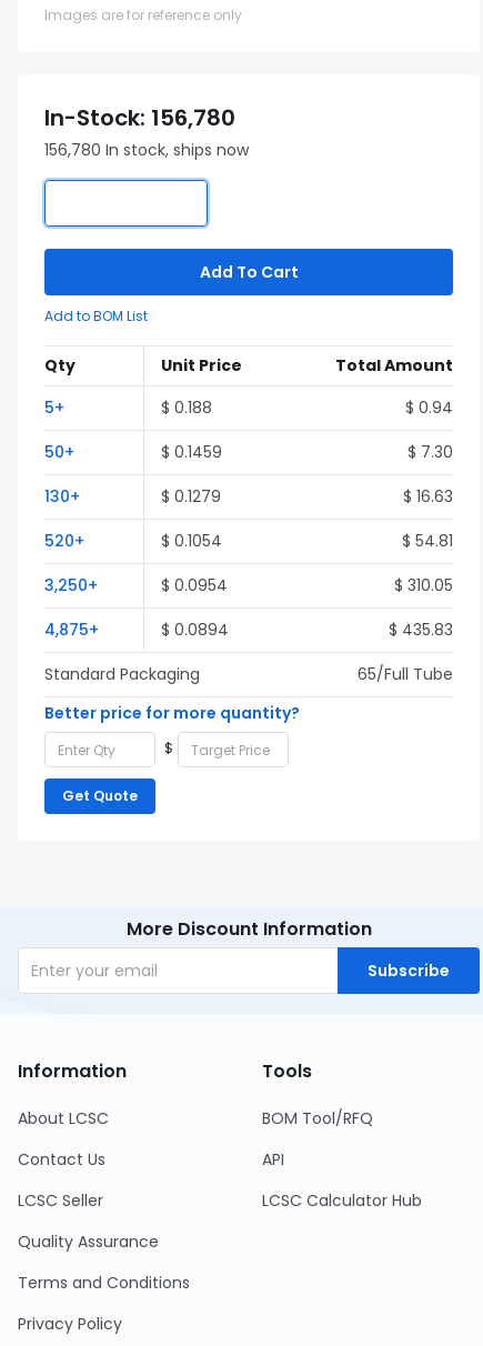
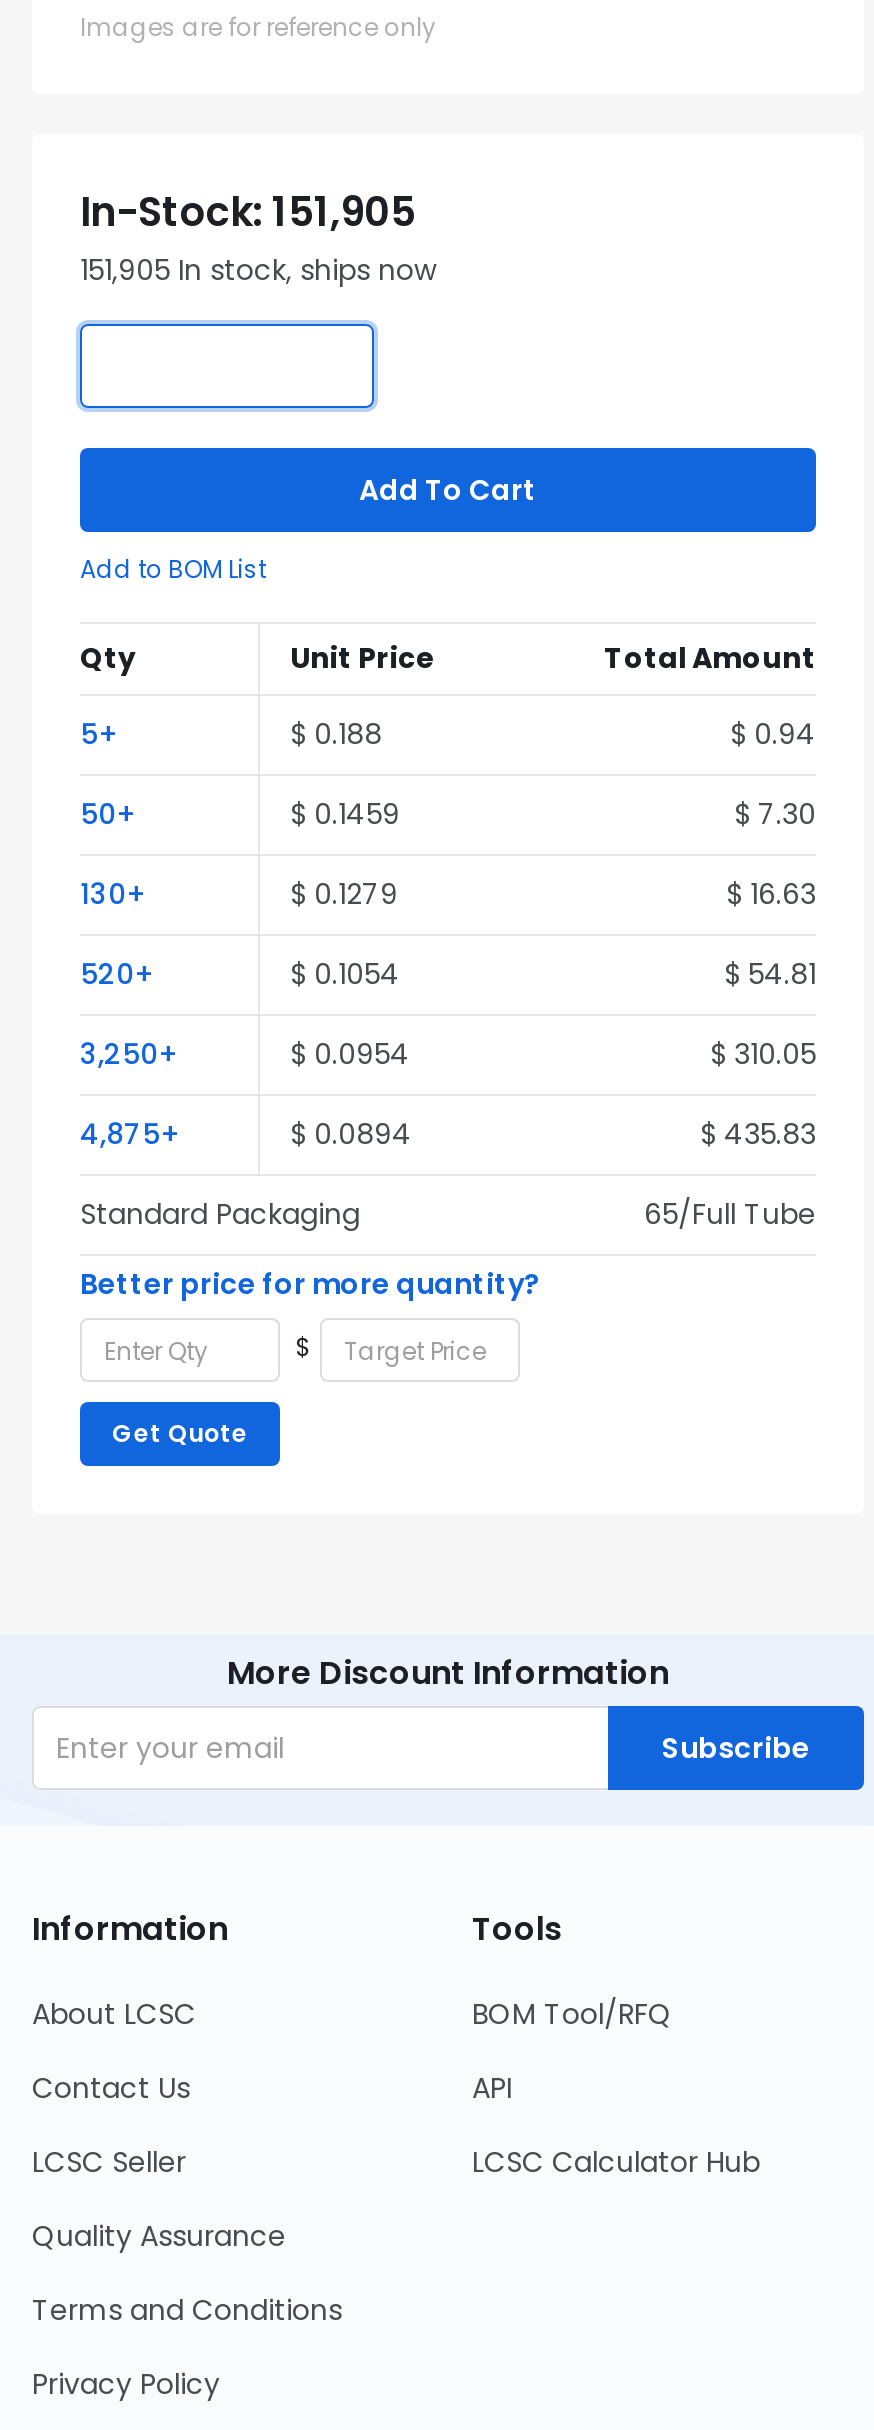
[44,102,235,133] In-Stock: 156,780 -> [80,184,416,240] In-Stock: 151,905
[44,139,249,161] 156,780 In stock, ships now -> [80,250,436,290] 151,905 In stock, ships now

